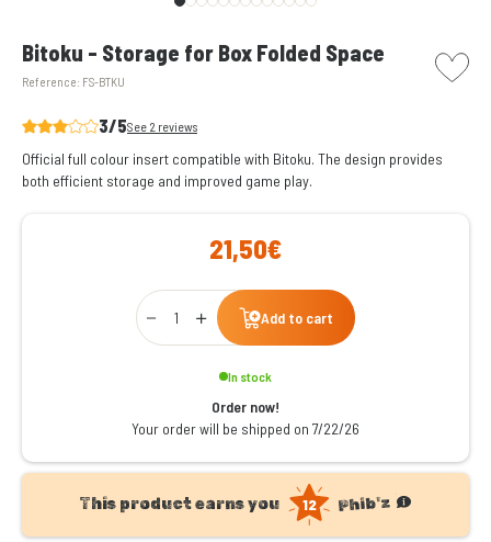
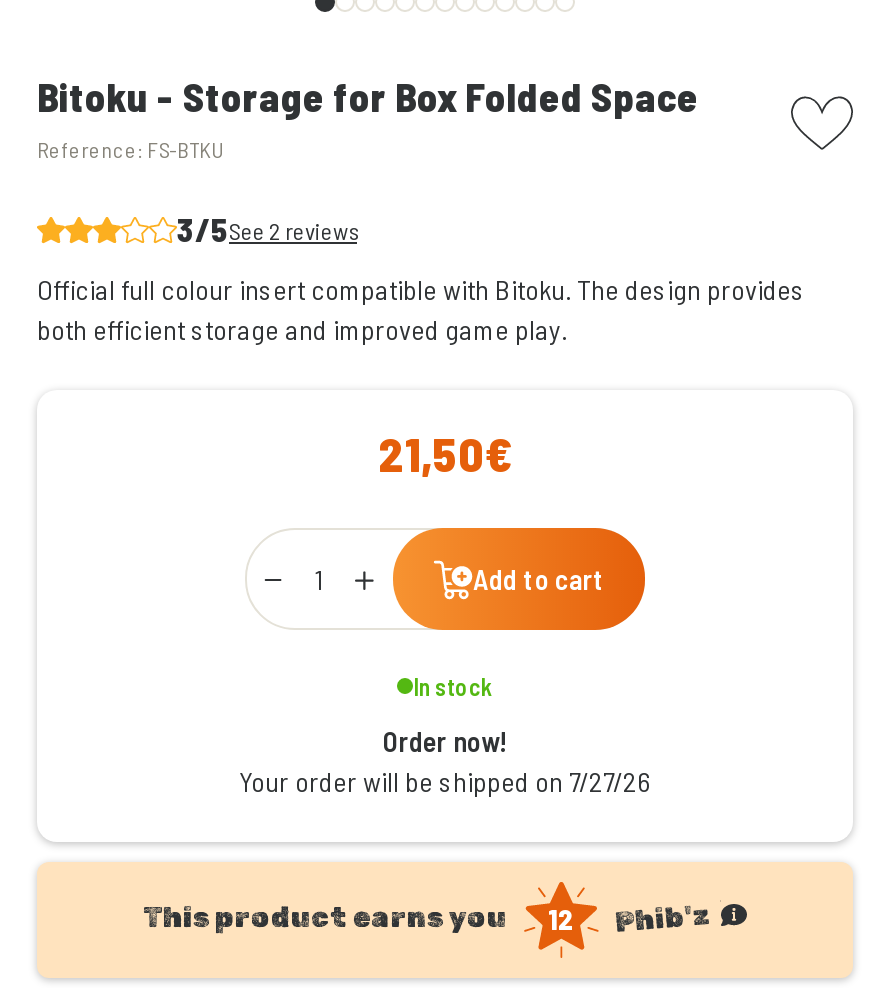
[132,419,359,438] Your order will be shipped on 7/22/26 -> [239,764,651,798] Your order will be shipped on 7/27/26

